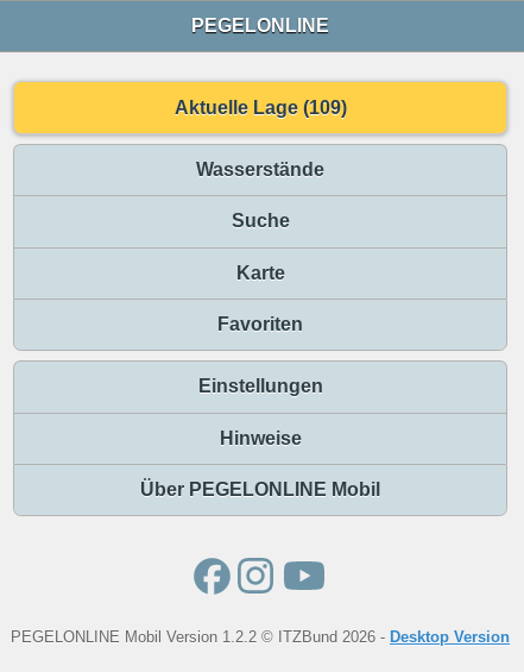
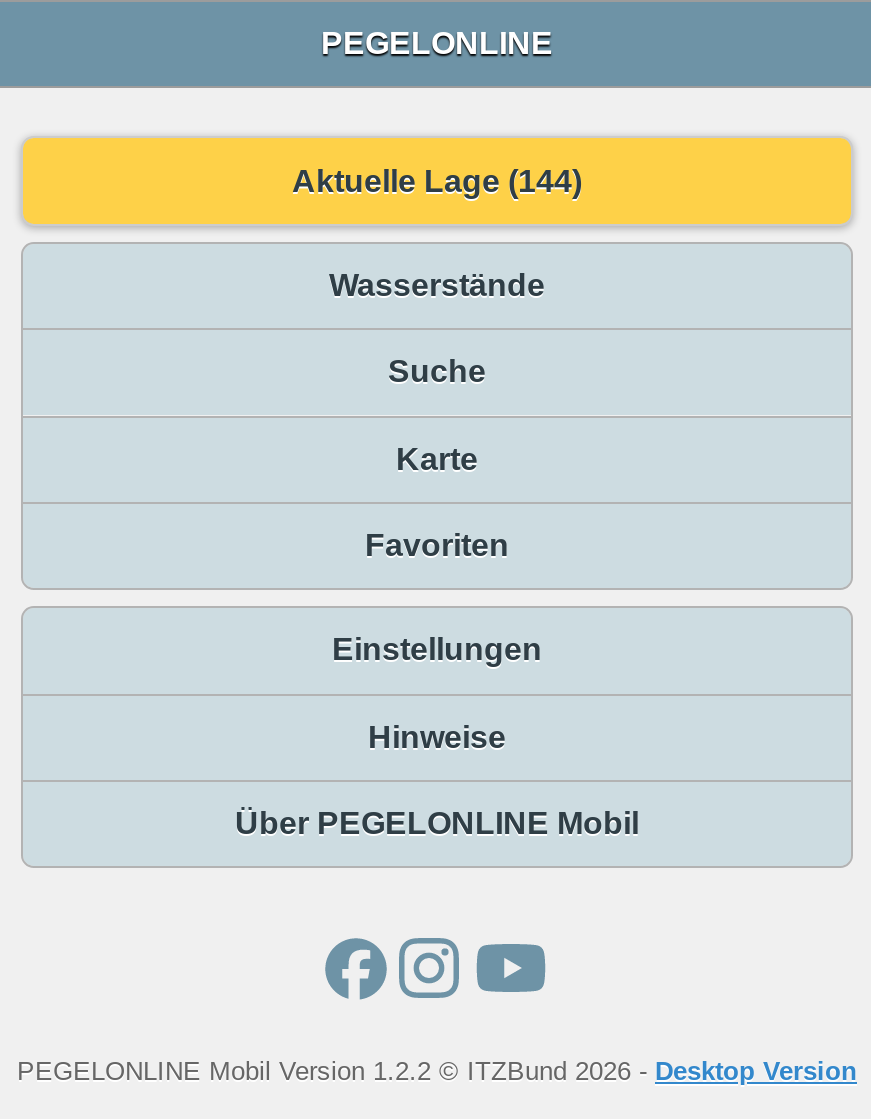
[174,97,346,117] Aktuelle Lage (109) -> [292,163,582,197] Aktuelle Lage (144)

